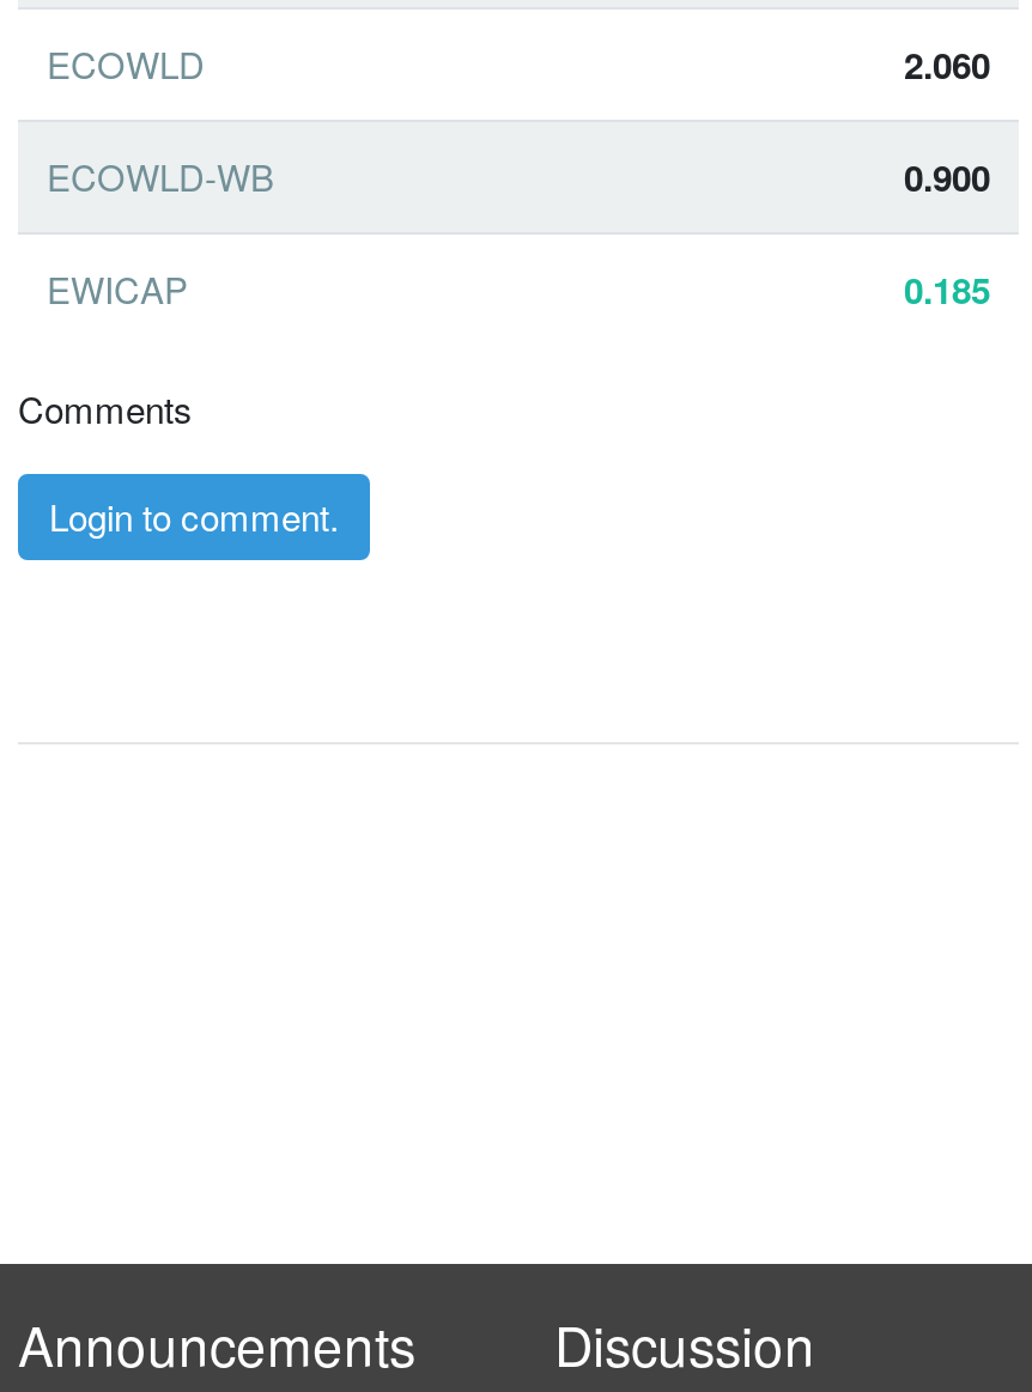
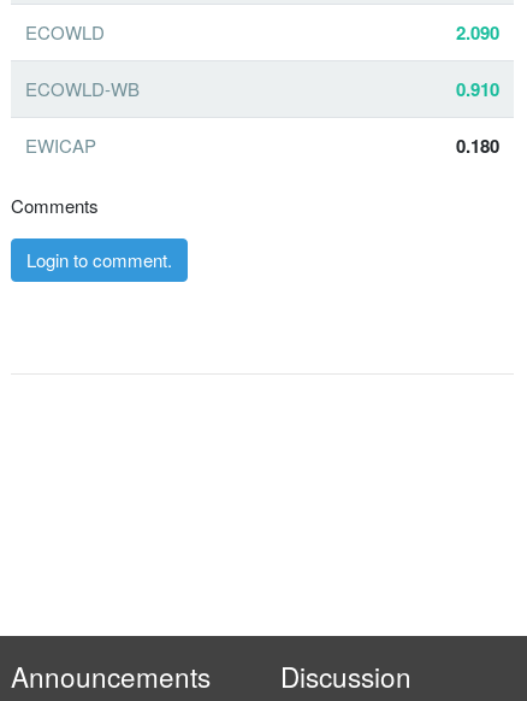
[904,39,990,91] 2.060 -> [456,20,499,46] 2.090
[904,151,990,204] 0.900 -> [456,76,499,103] 0.910
[904,264,990,316] 0.185 -> [456,133,499,159] 0.180

